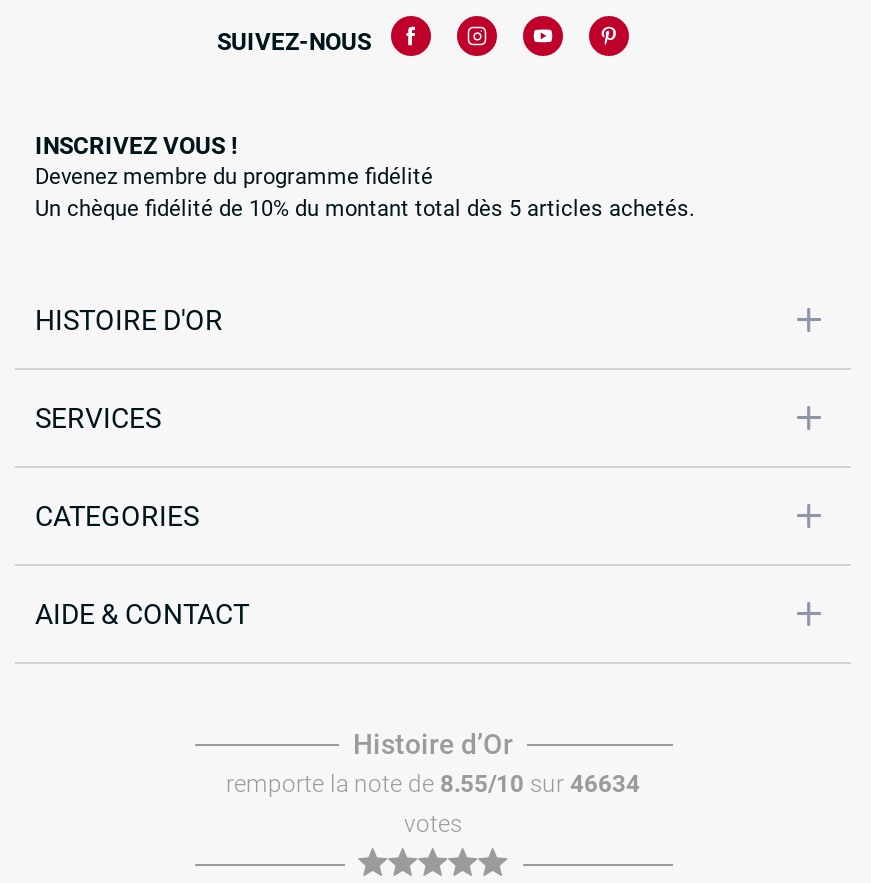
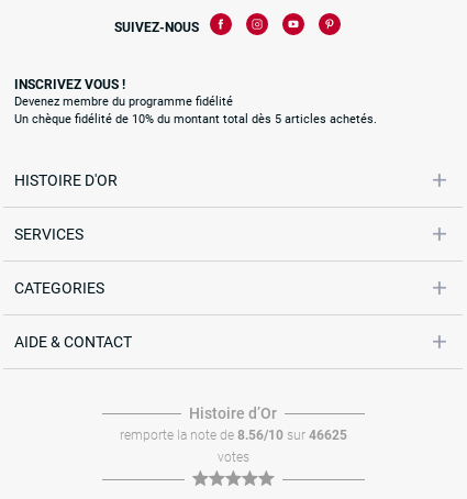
[226,771,640,799] remporte la note de 8.55/10 sur 46634 -> [119,428,347,443] remporte la note de 8.56/10 sur 46625

